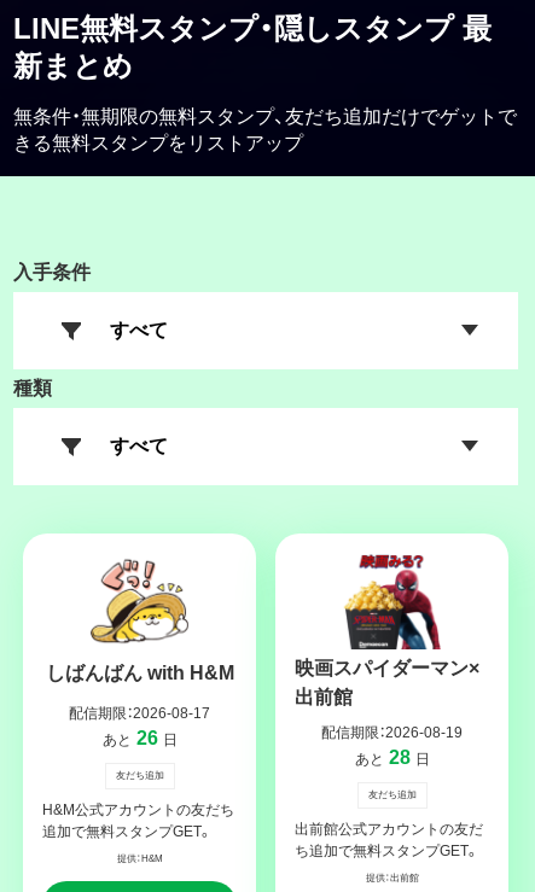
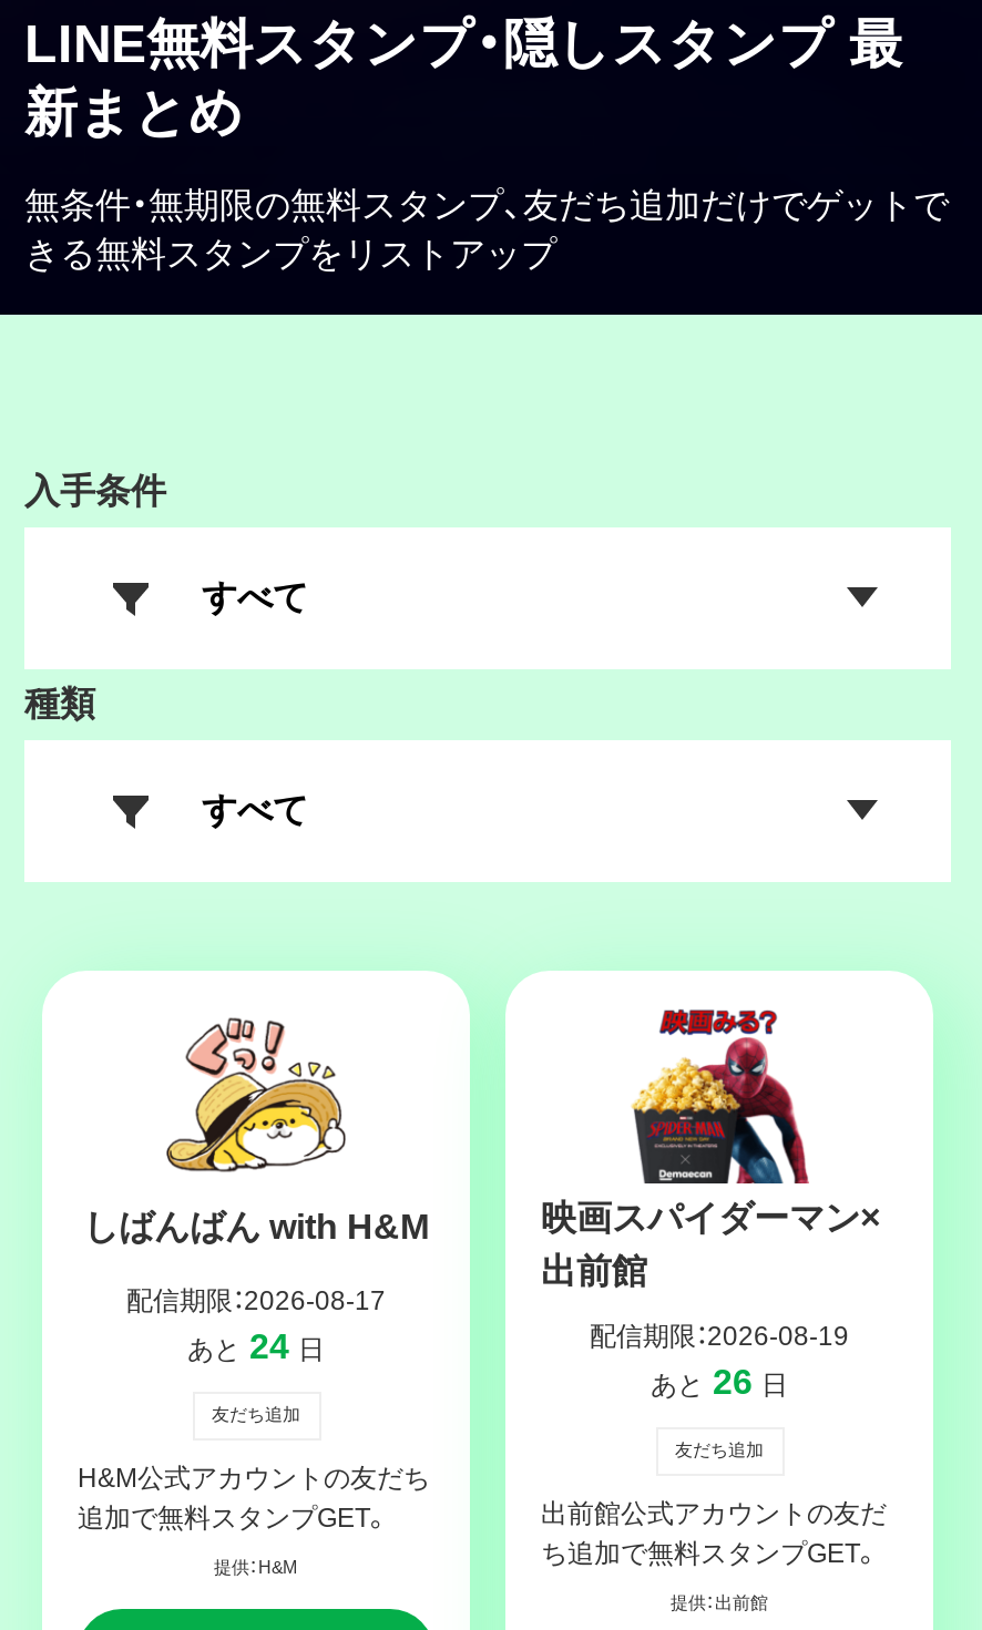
[102,728,177,748] あと 26 日 -> [187,1329,325,1366] あと 24 日
[354,747,429,768] あと 28 日 -> [651,1364,788,1402] あと 26 日

